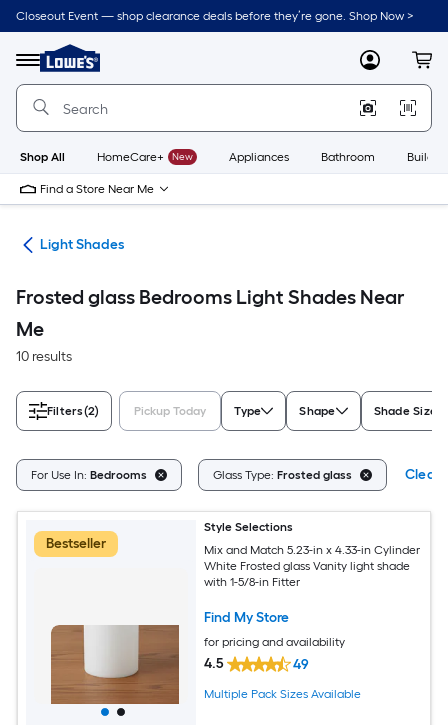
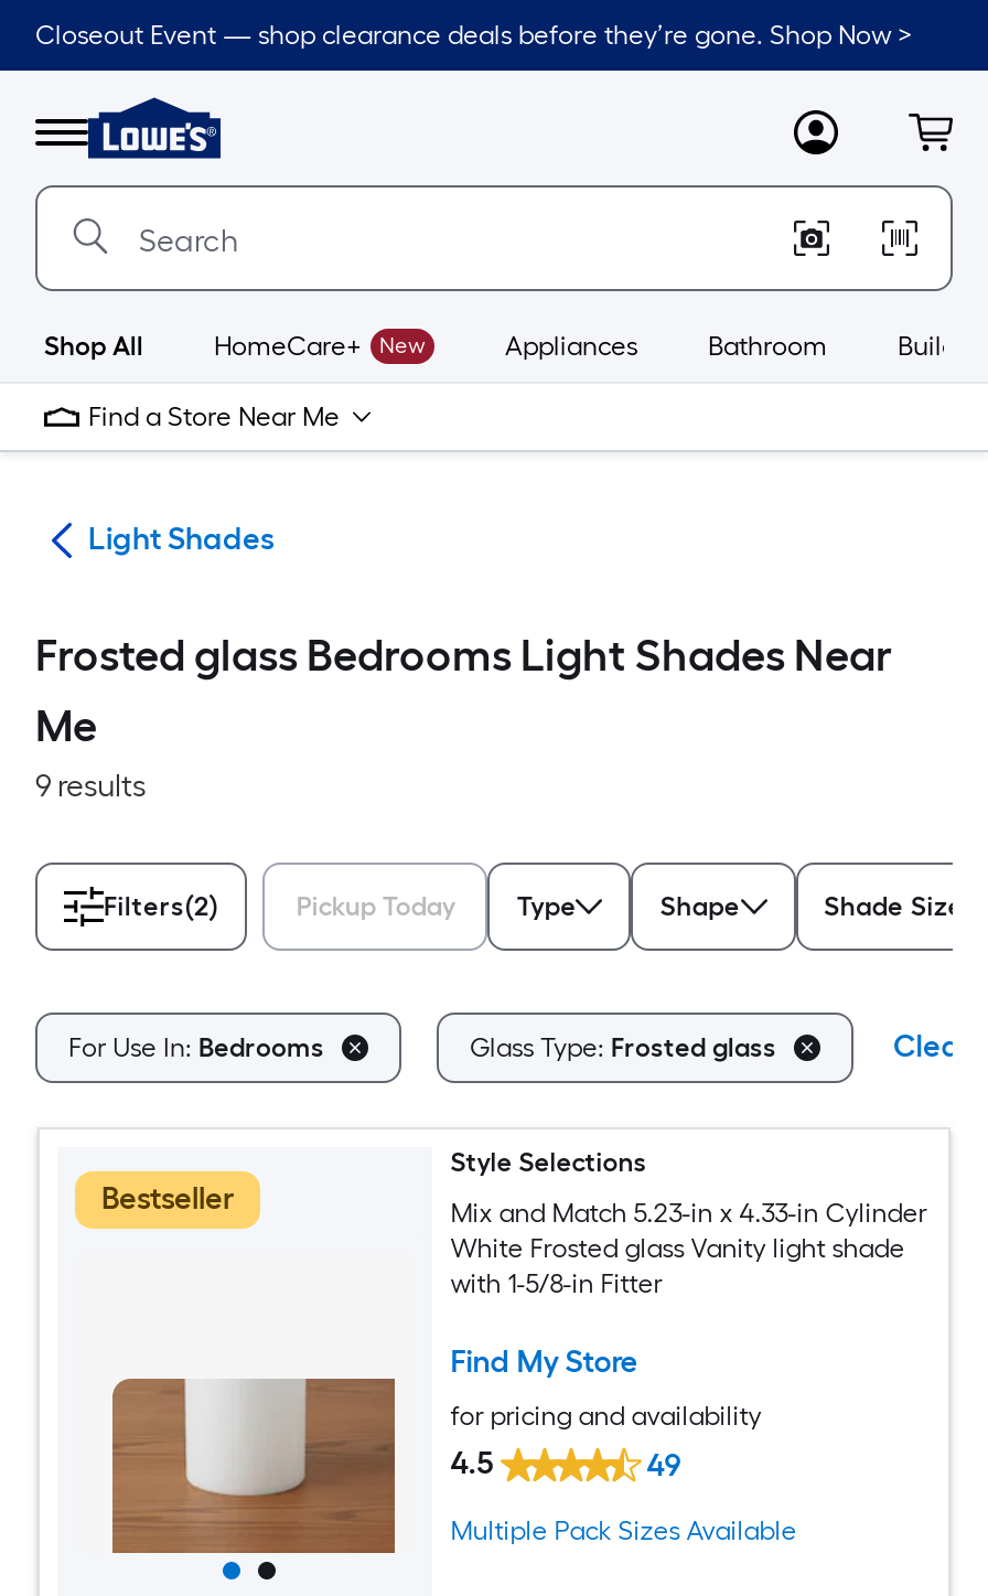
[16,348,72,365] 10 results -> [35,768,146,805] 9 results

